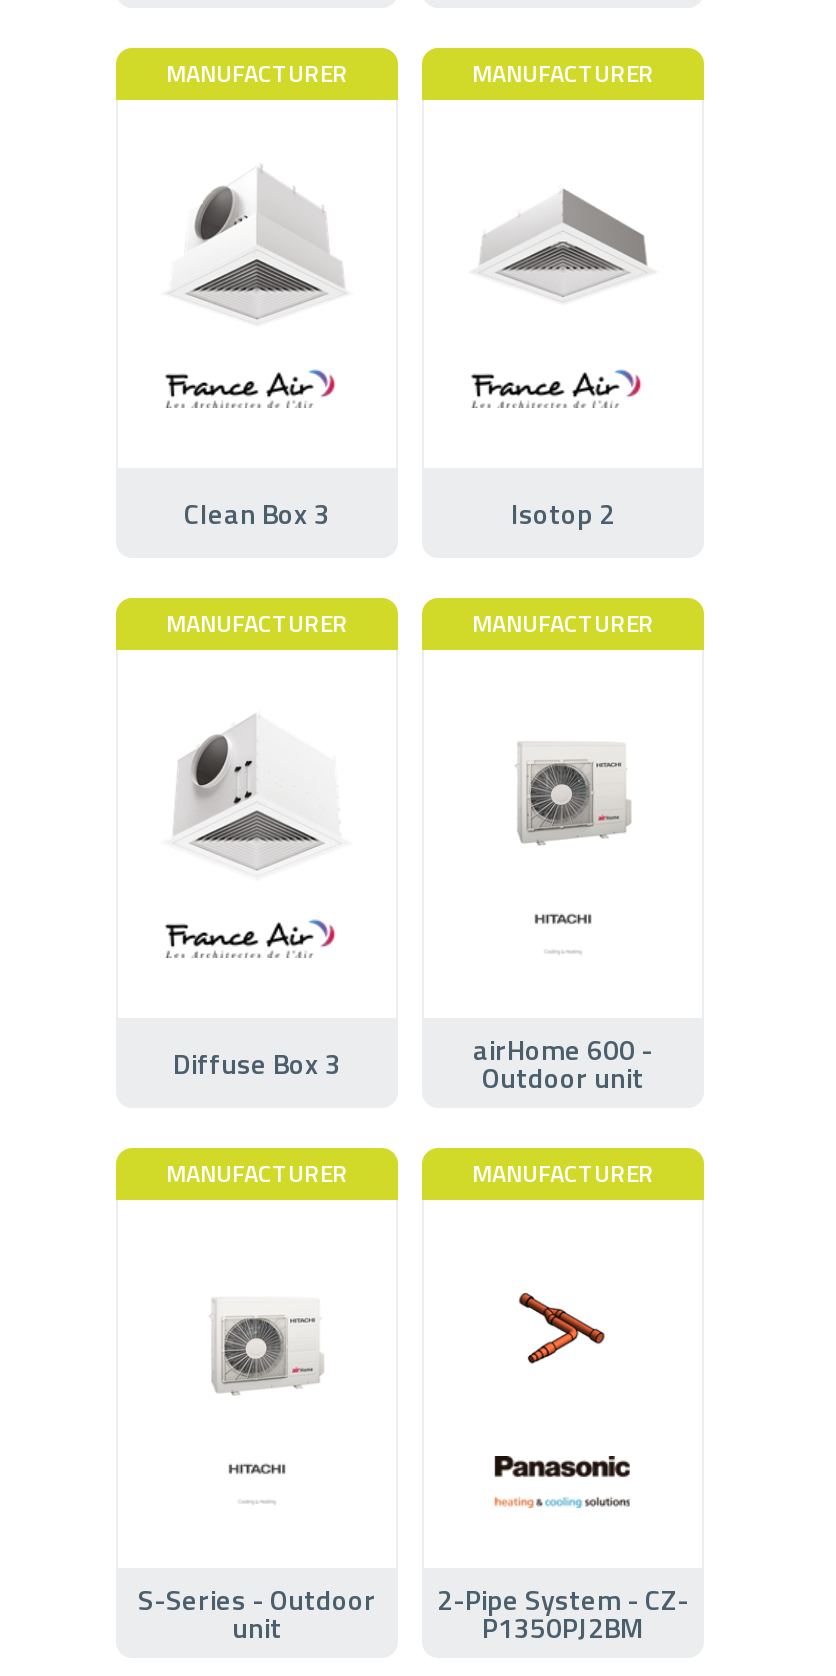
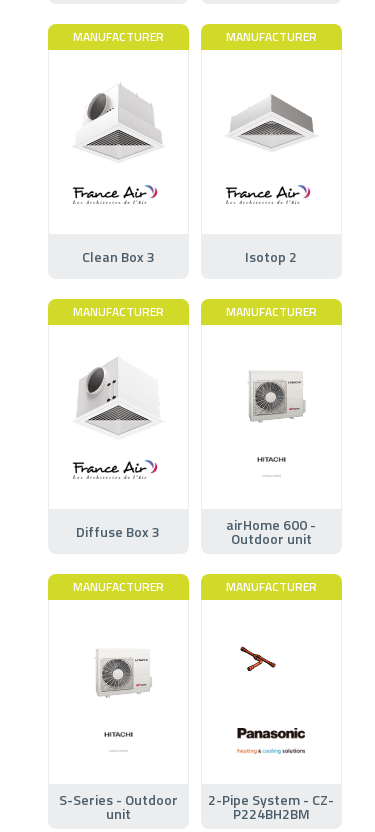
[502,1292,606,1366] [image] -> [239,646,292,681] [image]
[482,1605,644,1647] P1350PJ2BM -> [233,803,310,824] P224BH2BM

